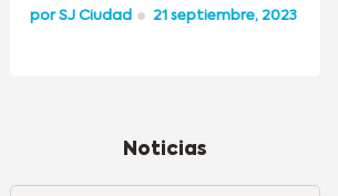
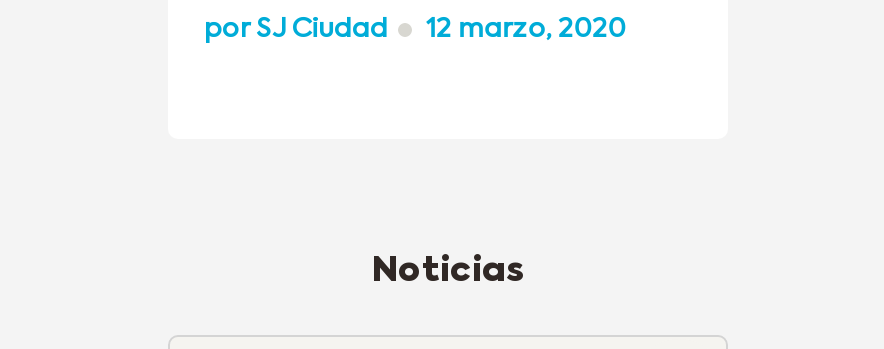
[30,9,297,23] por SJ Ciudad 21 septiembre, 2023 -> [204,17,626,43] por SJ Ciudad 12 marzo, 2020

